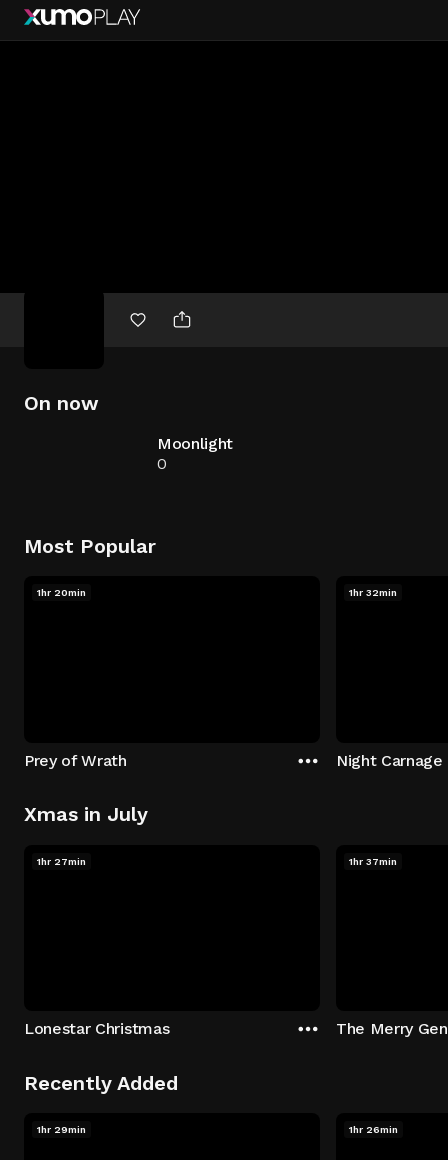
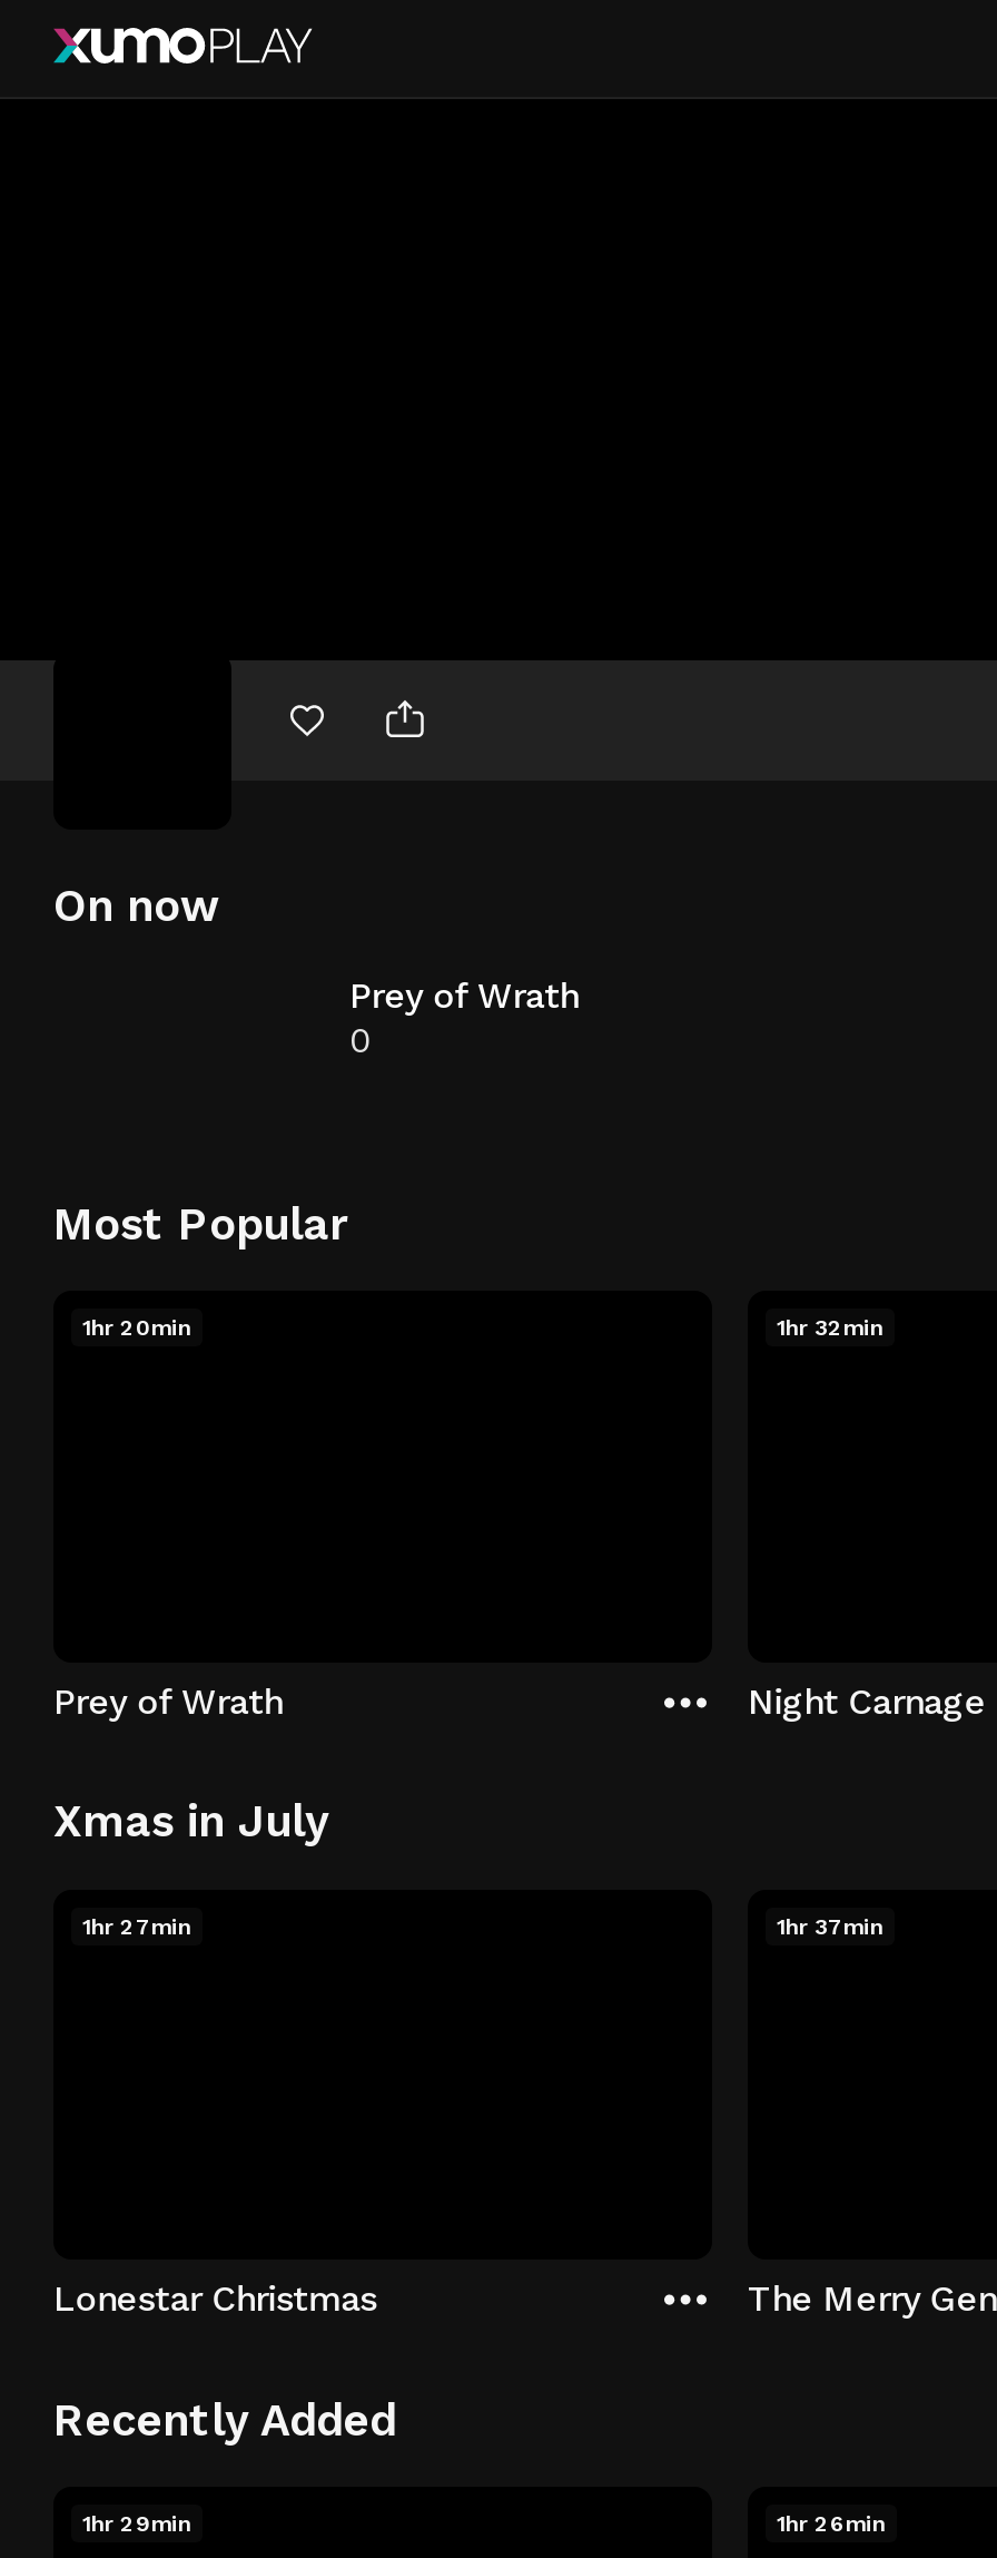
[157,434,233,453] Moonlight -> [349,974,578,1017] Prey of Wrath

